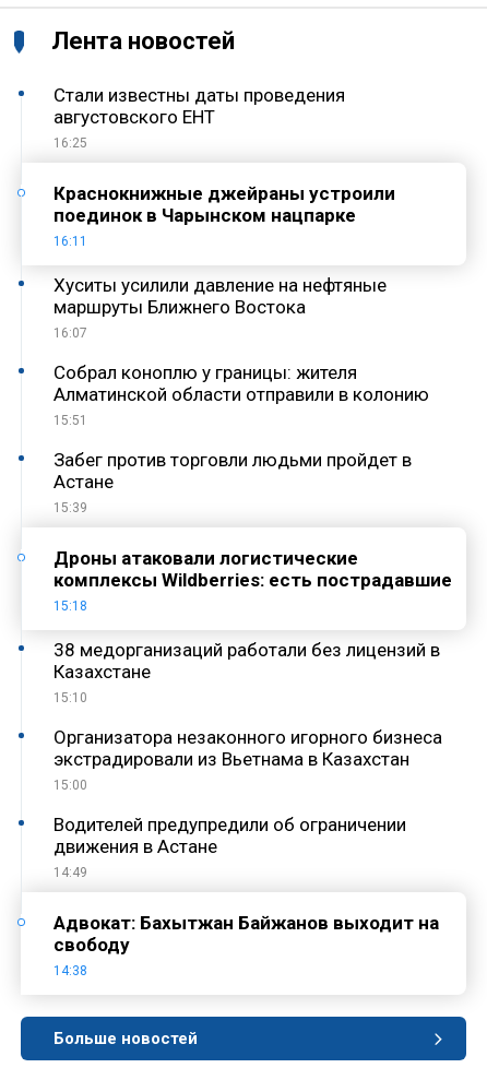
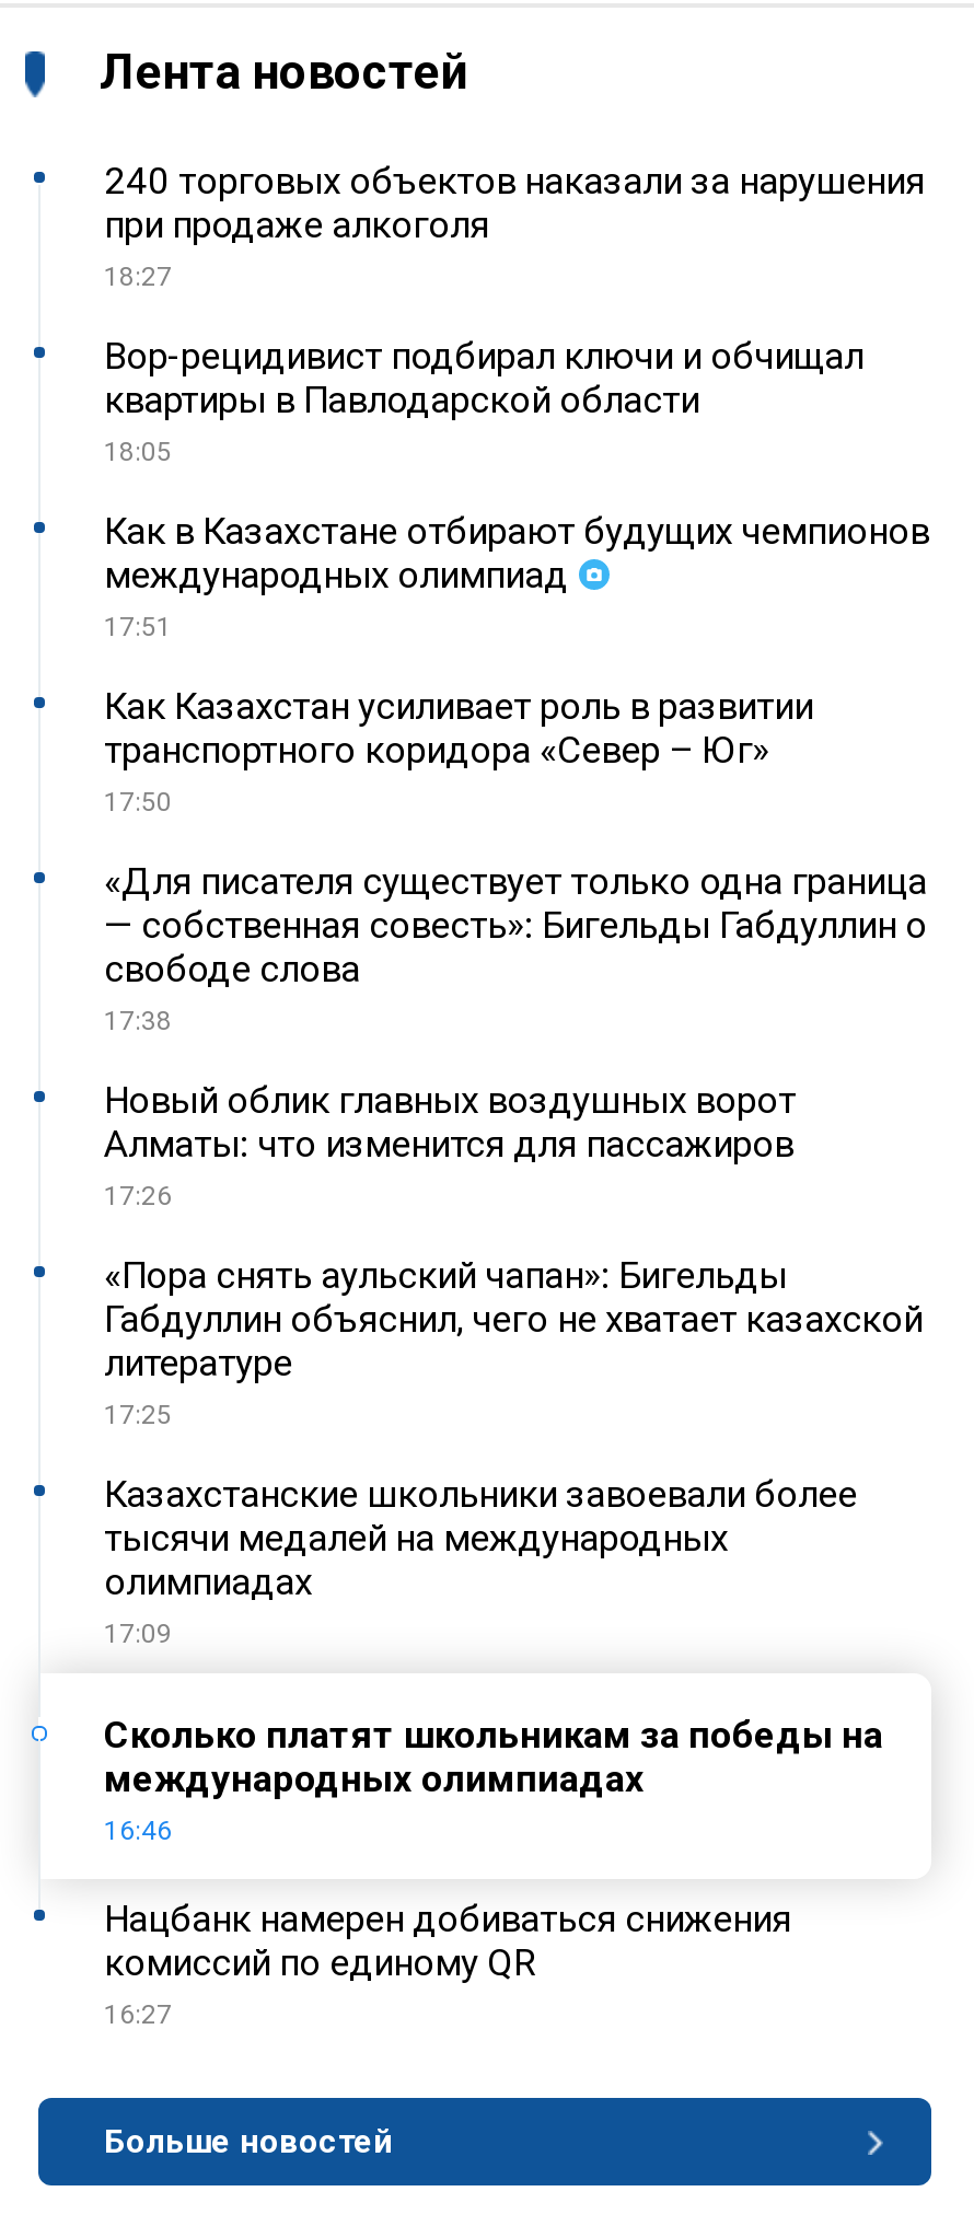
[54,85,345,151] Стали известны даты проведения | августовского ЕНТ | 16:25 -> [104,158,925,291] 240 торговых объектов наказали за нарушения | при продаже алкоголя | 18:27
[54,183,395,250] Краснокнижные джейраны устроили | поединок в Чарынском нацпарке | 16:11 -> [104,333,863,466] Вор-рецидивист подбирал ключи и обчищал | квартиры в Павлодарской области | 18:05
[54,275,387,341] Хуситы усилили давление на нефтяные | маршруты Ближнего Востока | 16:07 -> [104,508,929,641] Как в Казахстане отбирают будущих чемпионов | международных олимпиад | 17:51
[54,362,429,429] Собрал коноплю у границы: жителя | Алматинской области отправили в колонию | 15:51 -> [104,683,813,816] Как Казахстан усиливает роль в развитии | транспортного коридора «Север – Юг» | 17:50
[54,449,412,516] Забег против торговли людьми пройдет в | Астане | 15:39 -> [104,858,927,1035] «Для писателя существует только одна граница | — собственная совесть»: Бигельды Габдуллин о | свободе слова | 17:38
[54,548,452,614] Дроны атаковали логистические | комплексы Wildberries: есть пострадавшие | 15:18 -> [104,1077,796,1210] Новый облик главных воздушных ворот | Алматы: что изменится для пассажиров | 17:26
[54,639,440,706] 38 медорганизаций работали без лицензий в | Казахстане | 15:10 -> [104,1252,923,1429] «Пора снять аульский чапан»: Бигельды | Габдуллин объяснил, чего не хватает казахской | литературе | 17:25
[54,727,442,793] Организатора незаконного игорного бизнеса | экстрадировали из Вьетнама в Казахстан | 15:00 -> [104,1471,857,1648] Казахстанские школьники завоевали более | тысячи медалей на международных | олимпиадах | 17:09
[54,814,406,881] Водителей предупредили об ограничении | движения в Астане | 14:49 -> [104,1712,883,1845] Сколько платят школьникам за победы на | международных олимпиадах | 16:46
[54,912,439,979] Адвокат: Бахытжан Байжанов выходит на | свободу | 14:38 -> [104,1895,791,2029] Нацбанк намерен добиваться снижения | комиссий по единому QR | 16:27

